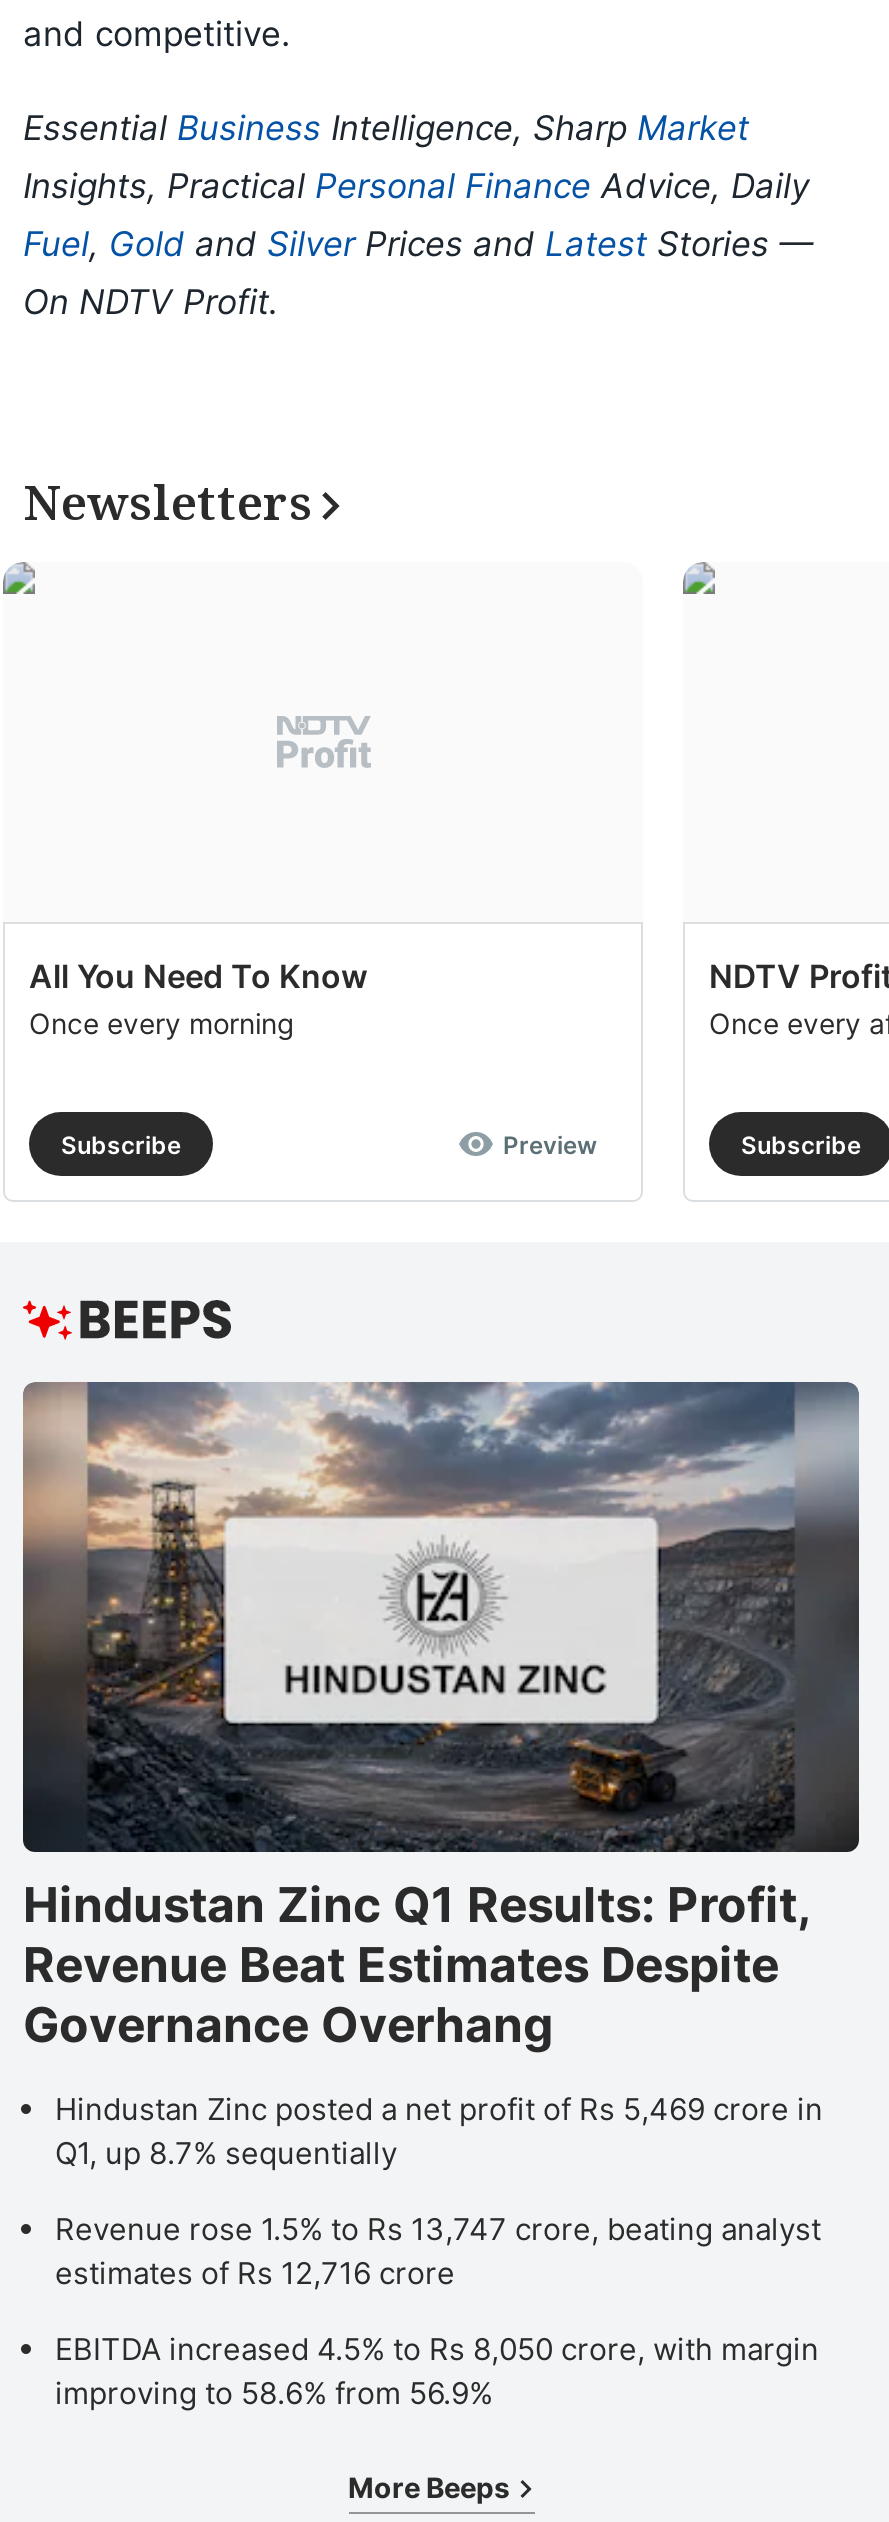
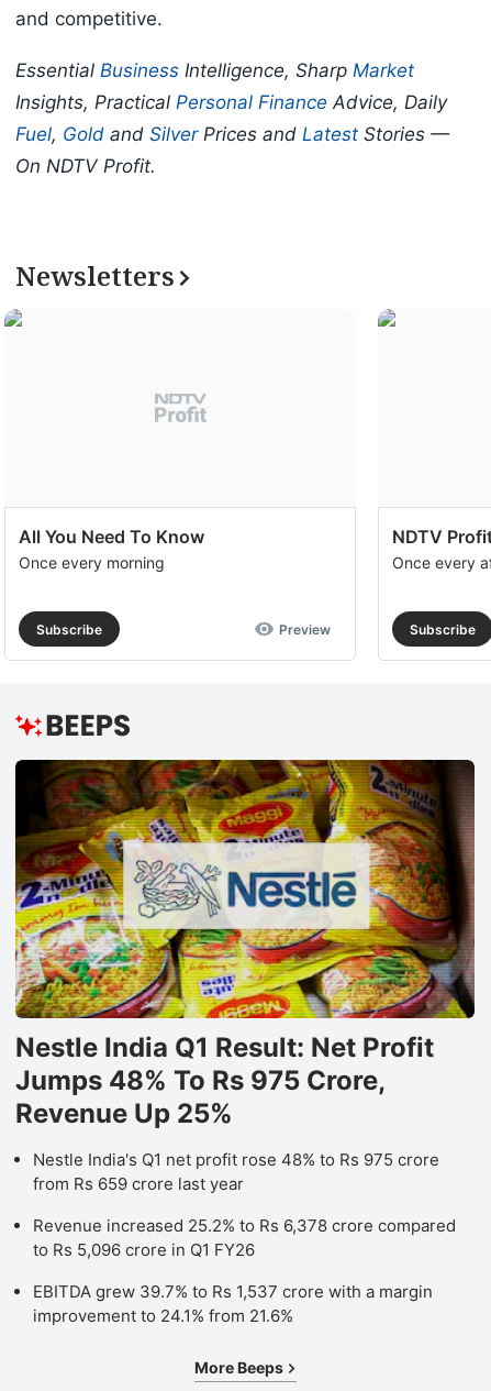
[21,1380,861,2054] [image] | Hindustan Zinc Q1 Results: Profit, | Revenue Beat Estimates Despite | Governance Overhang -> [14,759,476,1129] [image] | Nestle India Q1 Result: Net Profit | Jumps 48% To Rs 975 Crore, | Revenue Up 25%
[55,2090,823,2172] Hindustan Zinc posted a net profit of Rs 5,469 crore in | Q1, up 8.7% sequentially -> [33,1149,439,1194] Nestle India's Q1 net profit rose 48% to Rs 975 crore | from Rs 659 crore last year
[55,2210,821,2292] Revenue rose 1.5% to Rs 13,747 crore, beating analyst | estimates of Rs 12,716 crore -> [33,1215,456,1260] Revenue increased 25.2% to Rs 6,378 crore compared | to Rs 5,096 crore in Q1 FY26
[55,2330,819,2412] EBITDA increased 4.5% to Rs 8,050 crore, with margin | improving to 58.6% from 56.9% -> [33,1281,433,1326] EBITDA grew 39.7% to Rs 1,537 crore with a margin | improvement to 24.1% from 21.6%

